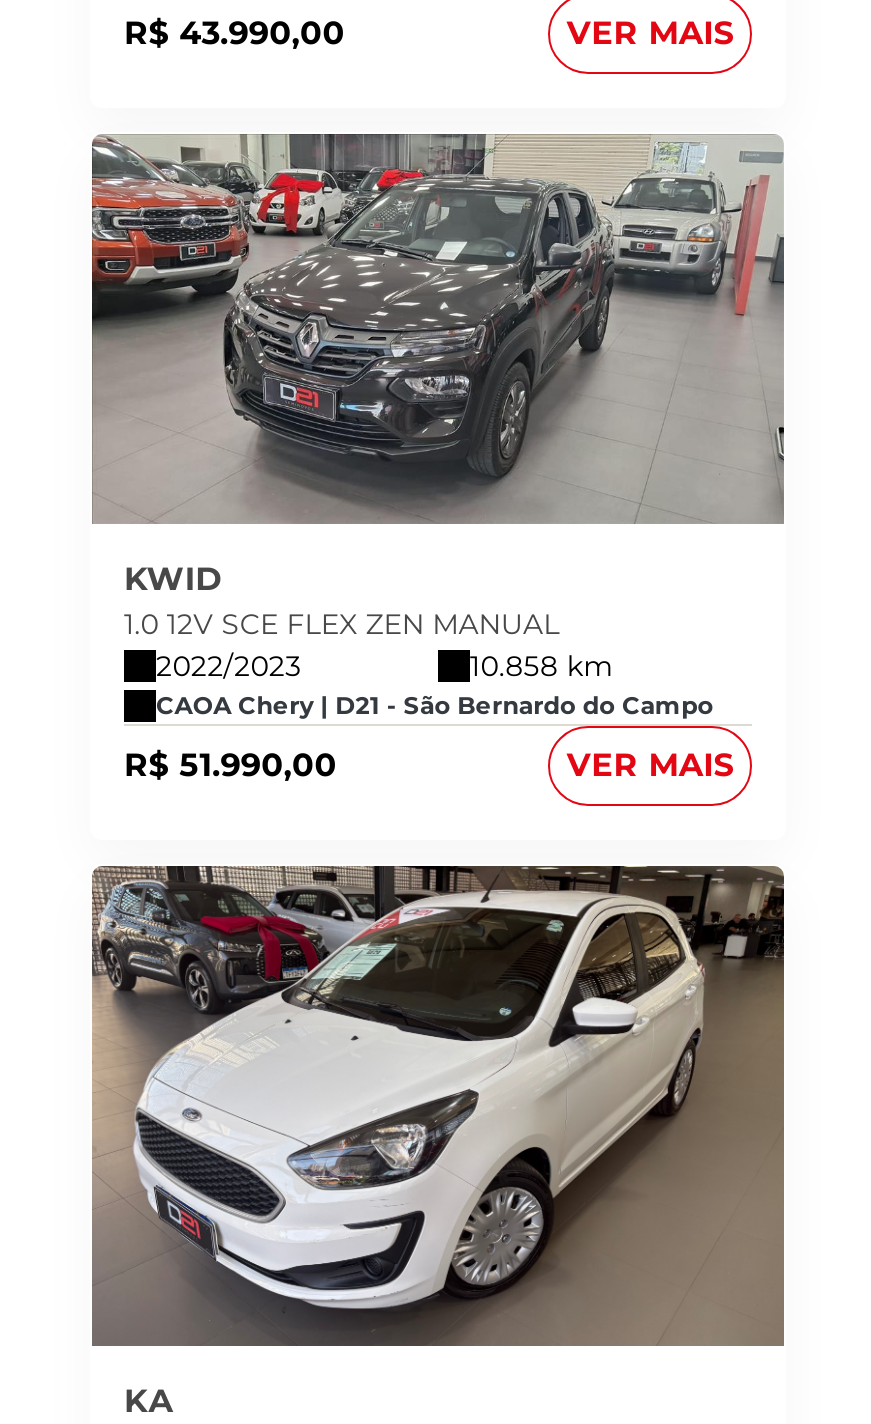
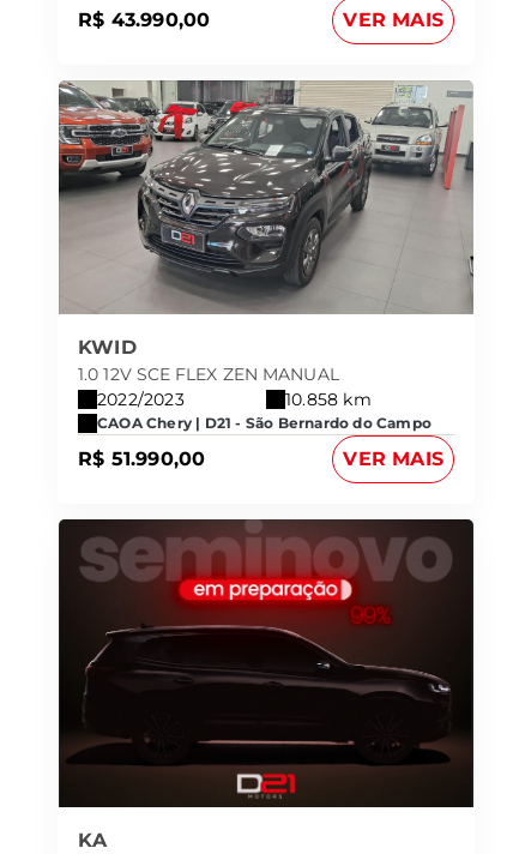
[90,864,786,1348] [image] -> [59,519,475,808] [image]

